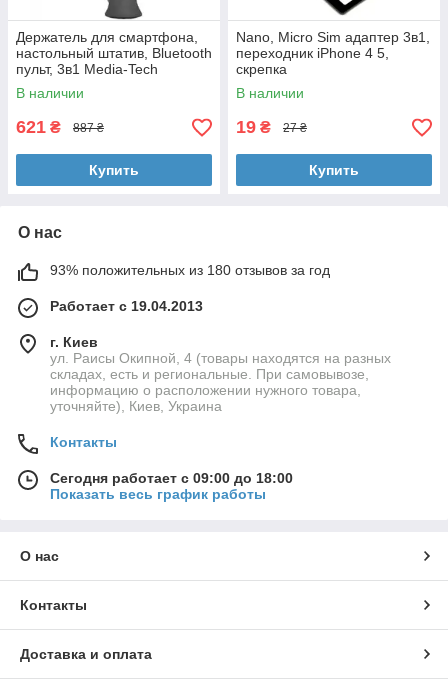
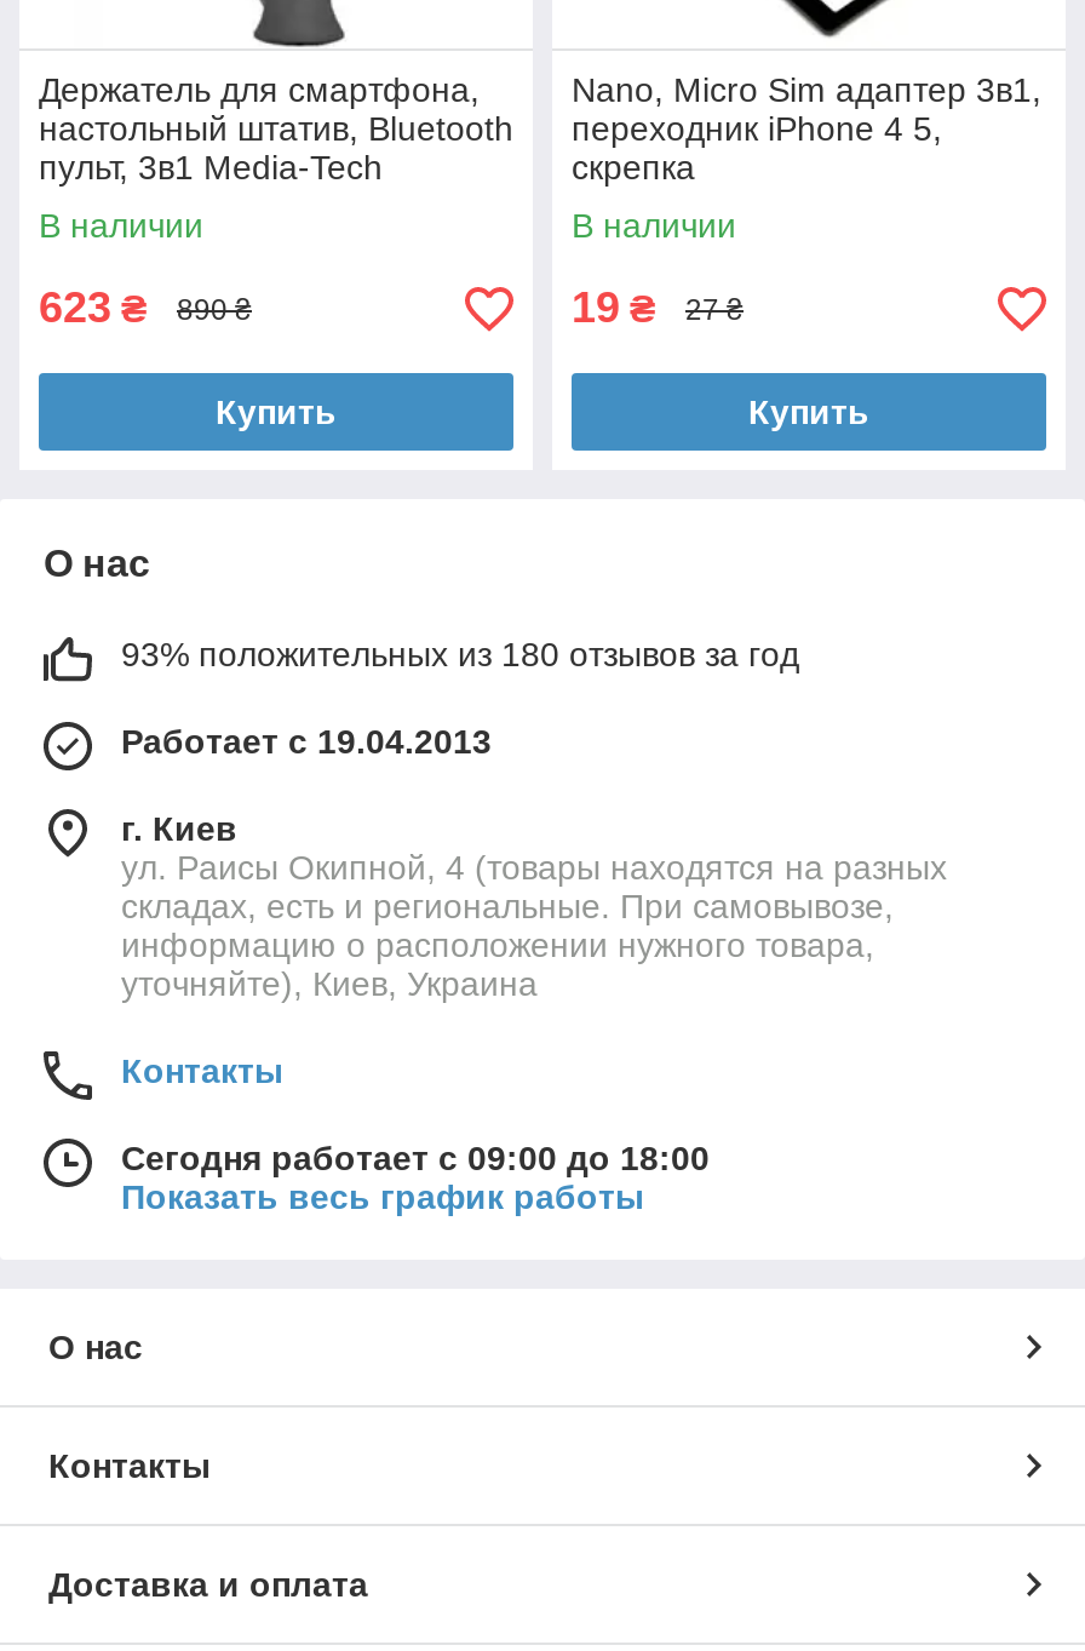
[16,117,61,137] 621 ₴ -> [39,284,148,332] 623 ₴
[73,121,104,135] 887 ₴ -> [177,292,252,326] 890 ₴

